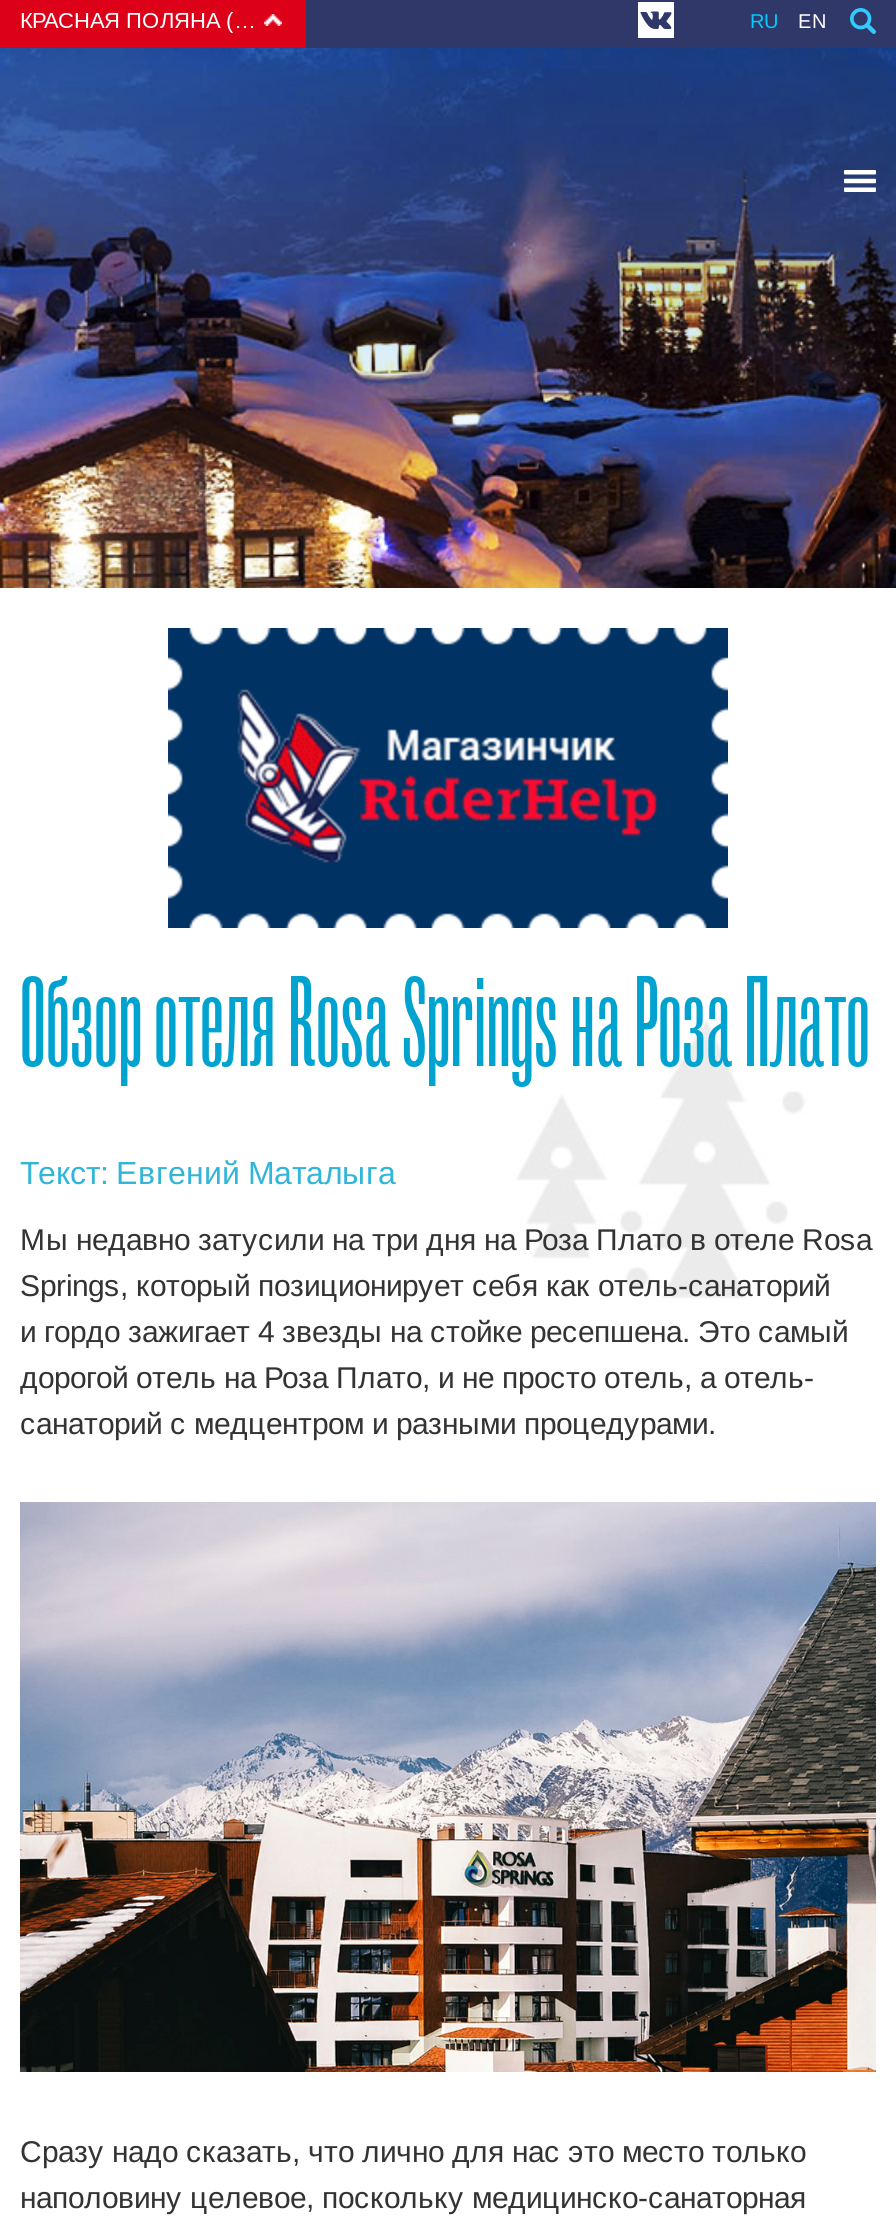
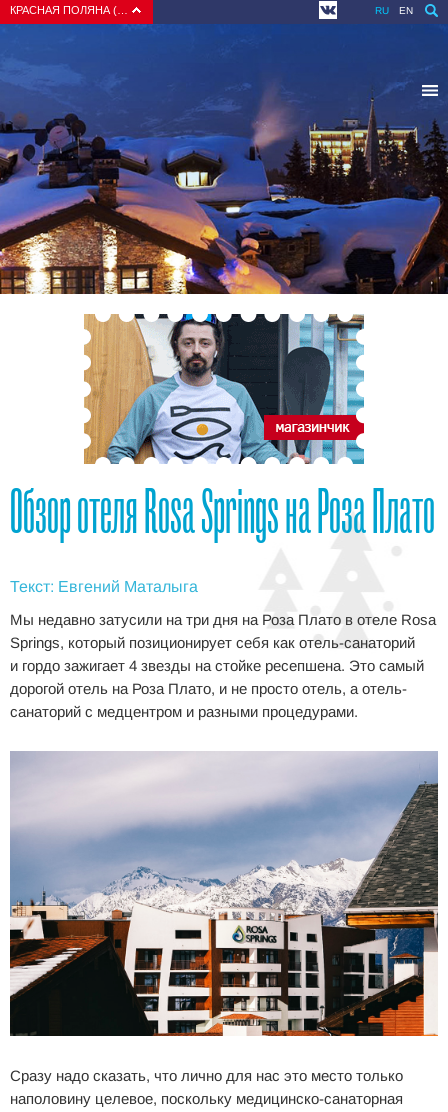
[166,626,730,930] [image] -> [83,313,365,465] [image]

